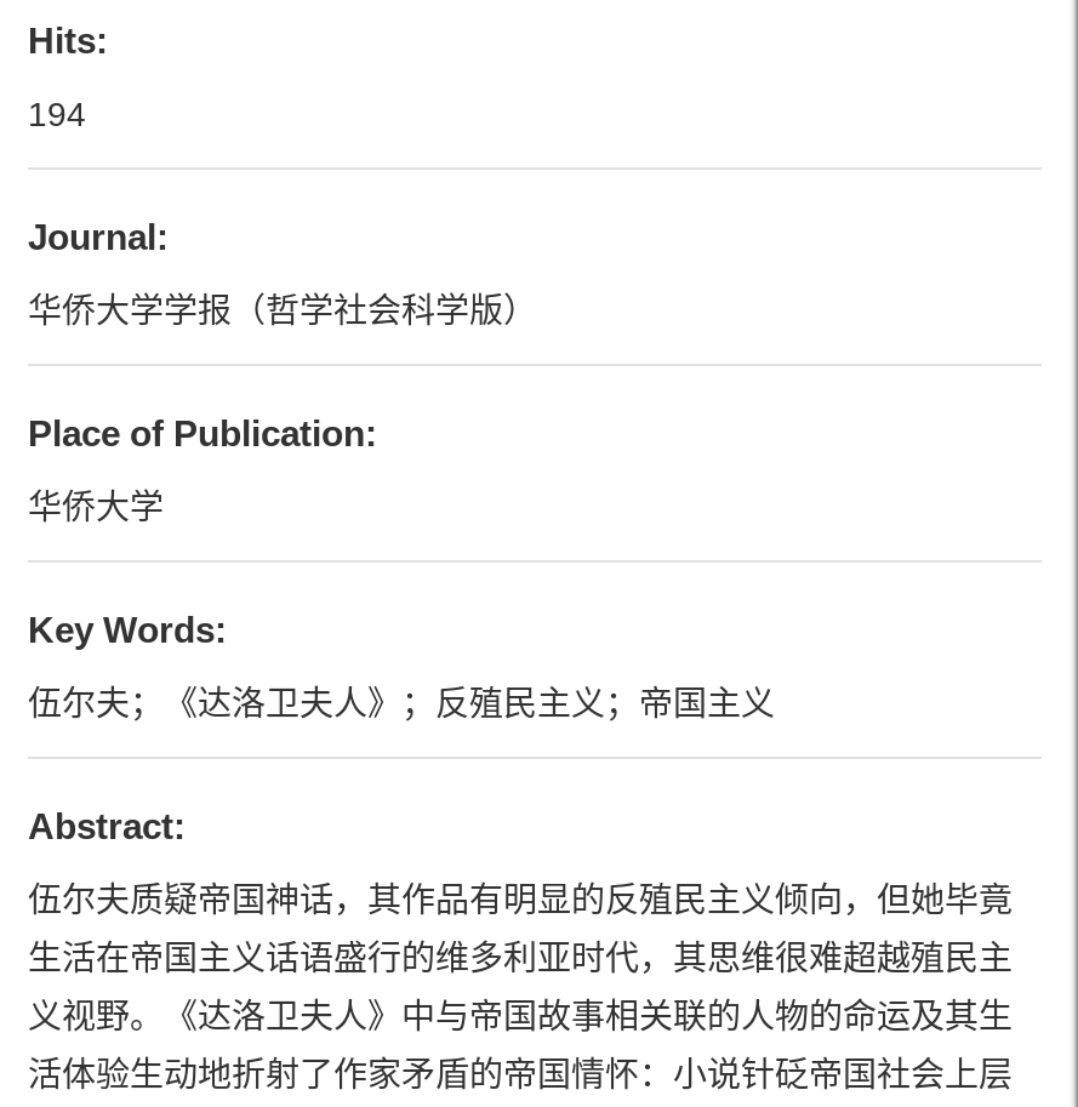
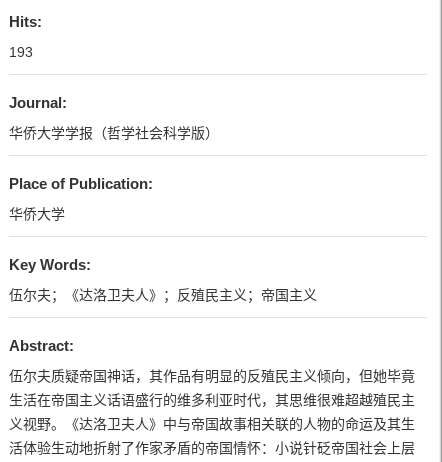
[28,95,86,133] 194 -> [9,44,33,60] 193

